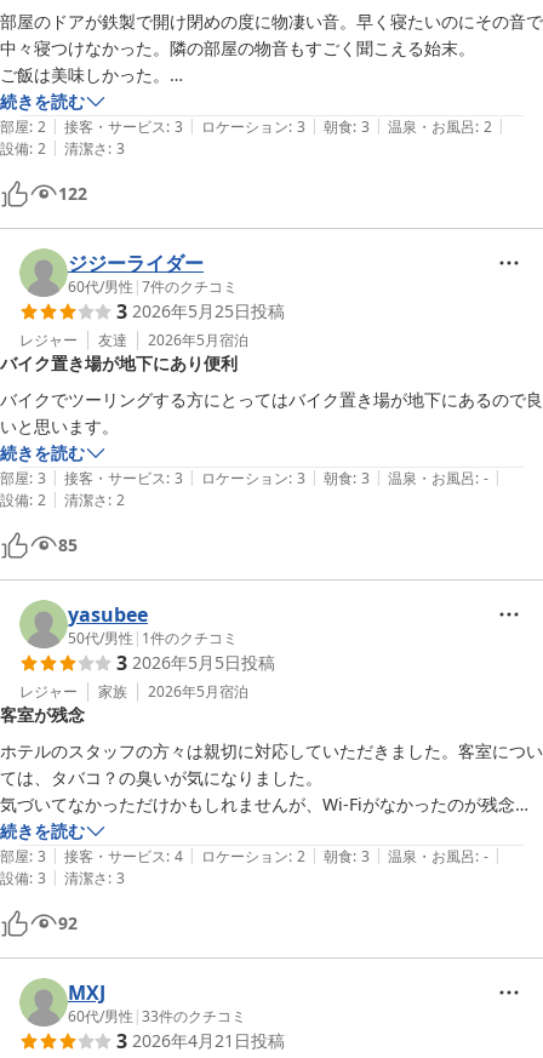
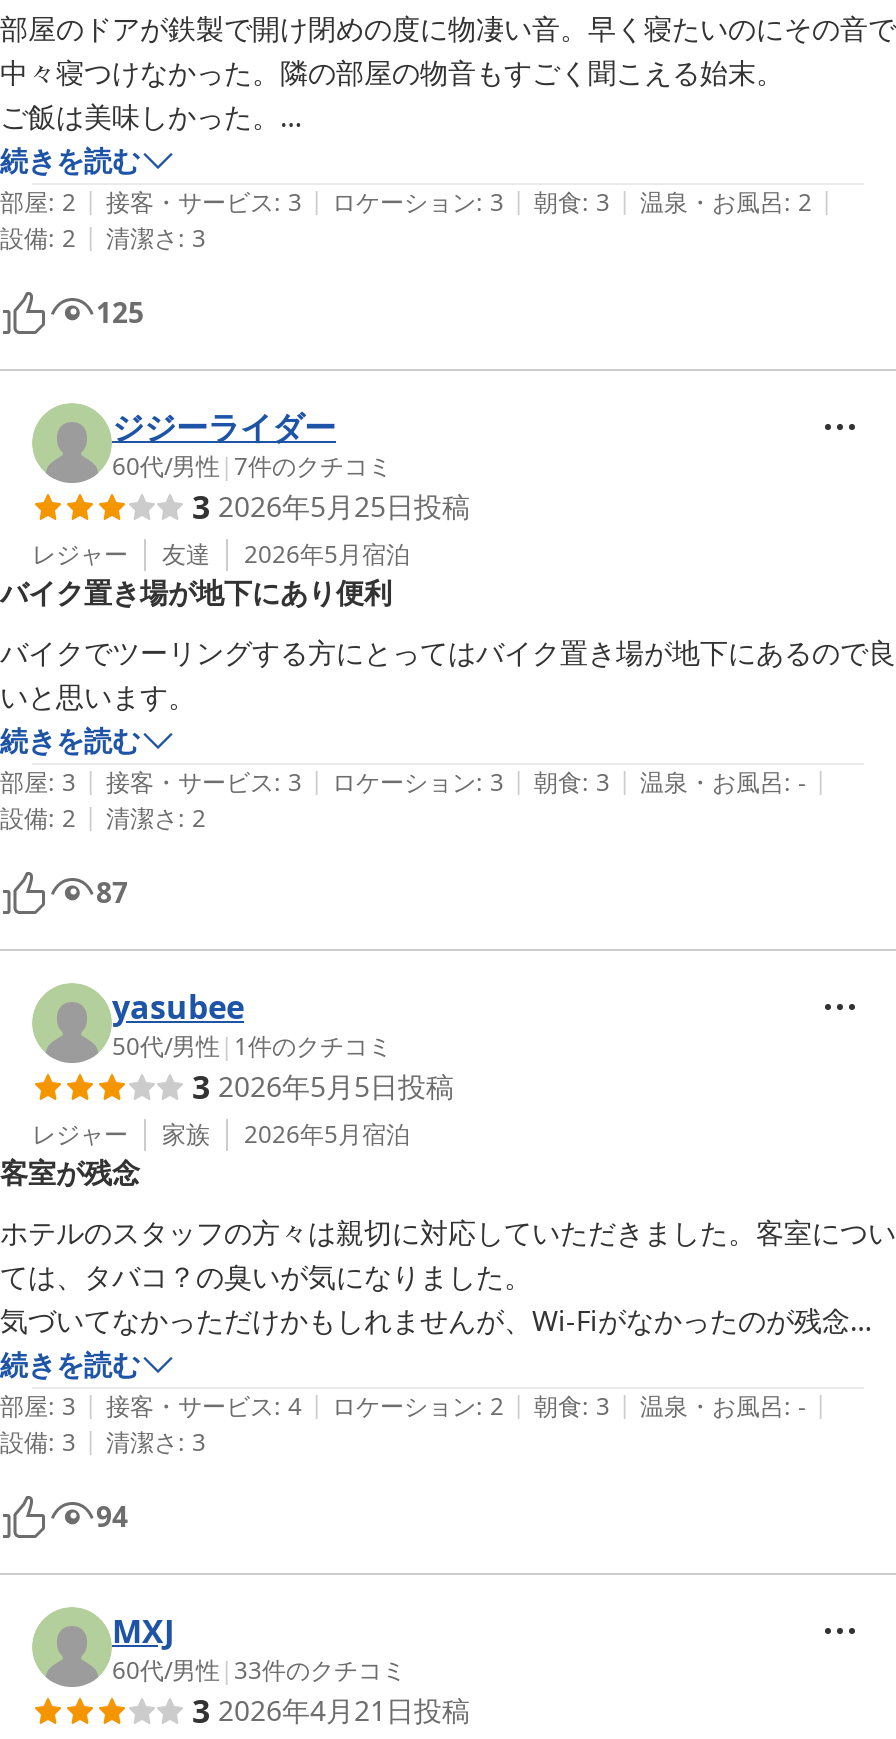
[58,182,87,205] 122 -> [96,293,144,331] 125
[58,533,78,556] 85 -> [96,873,128,911] 87
[58,911,78,934] 92 -> [96,1497,128,1535] 94

